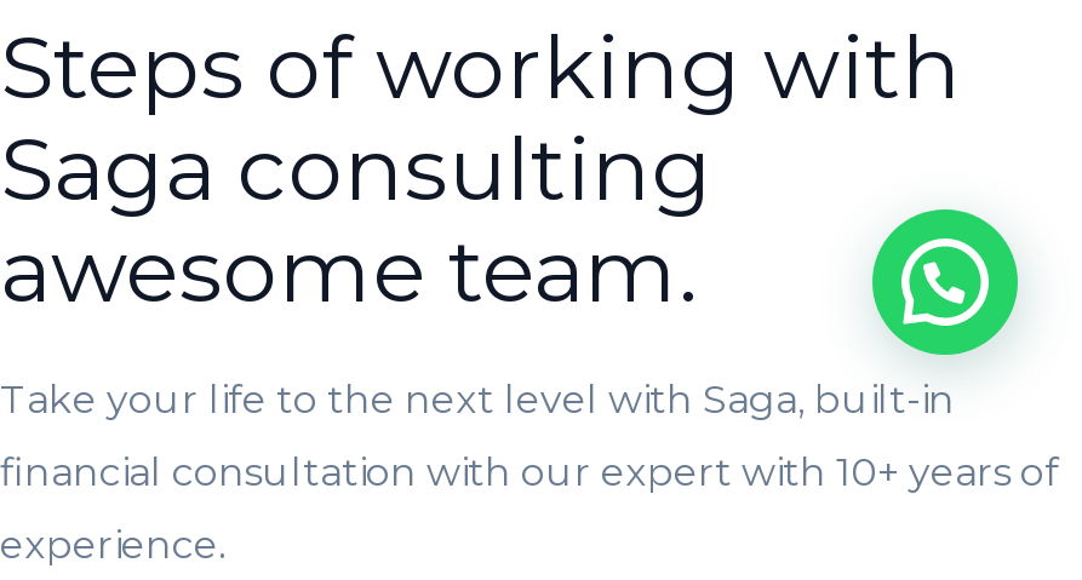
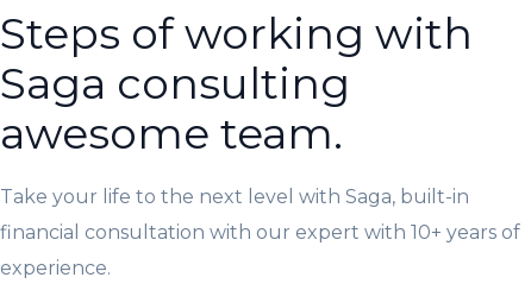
[868,207,1023,369] [image] -> none

